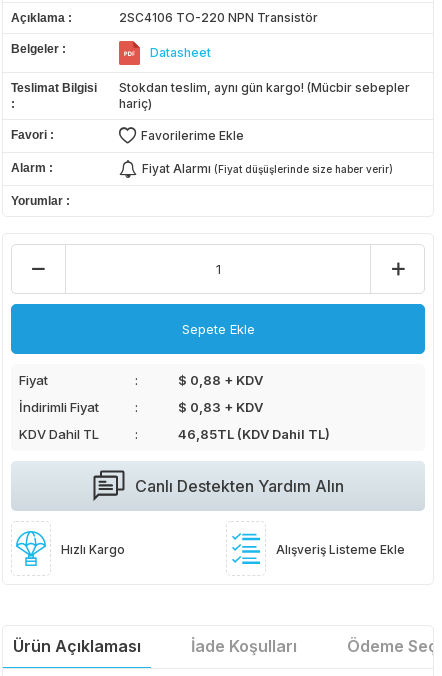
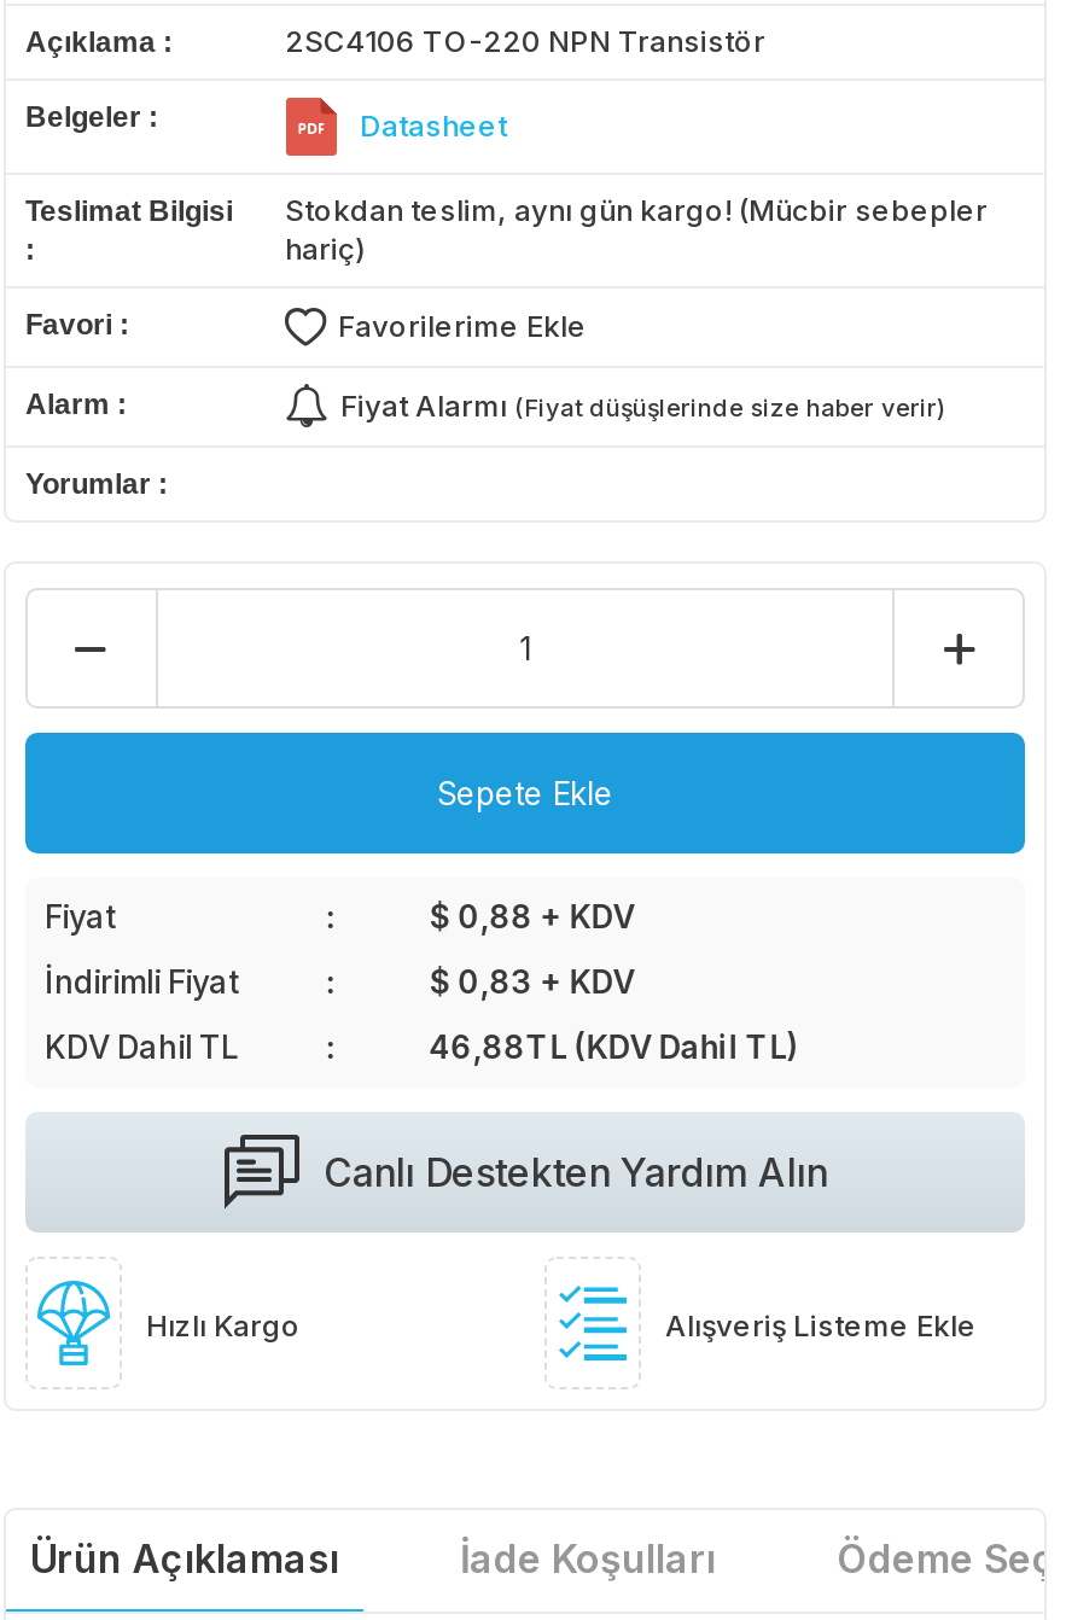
[178,426,330,442] 46,85TL (KDV Dahil TL) -> [429,1028,798,1066] 46,88TL (KDV Dahil TL)

